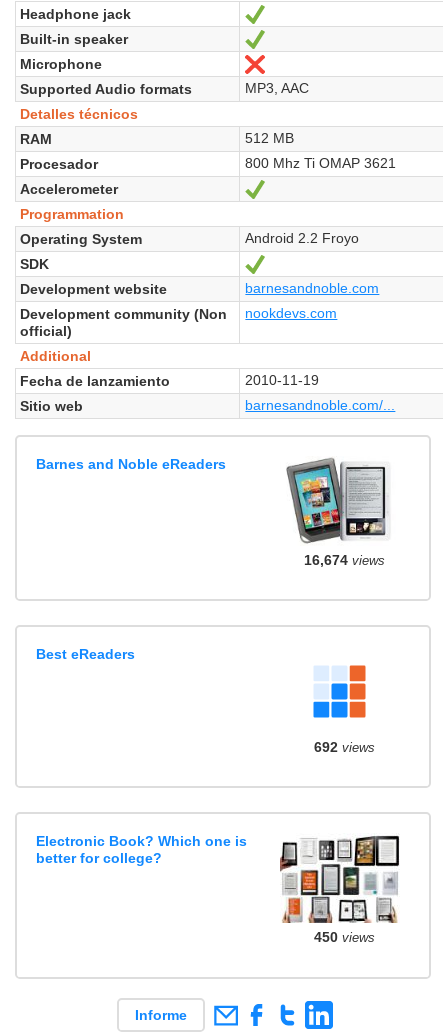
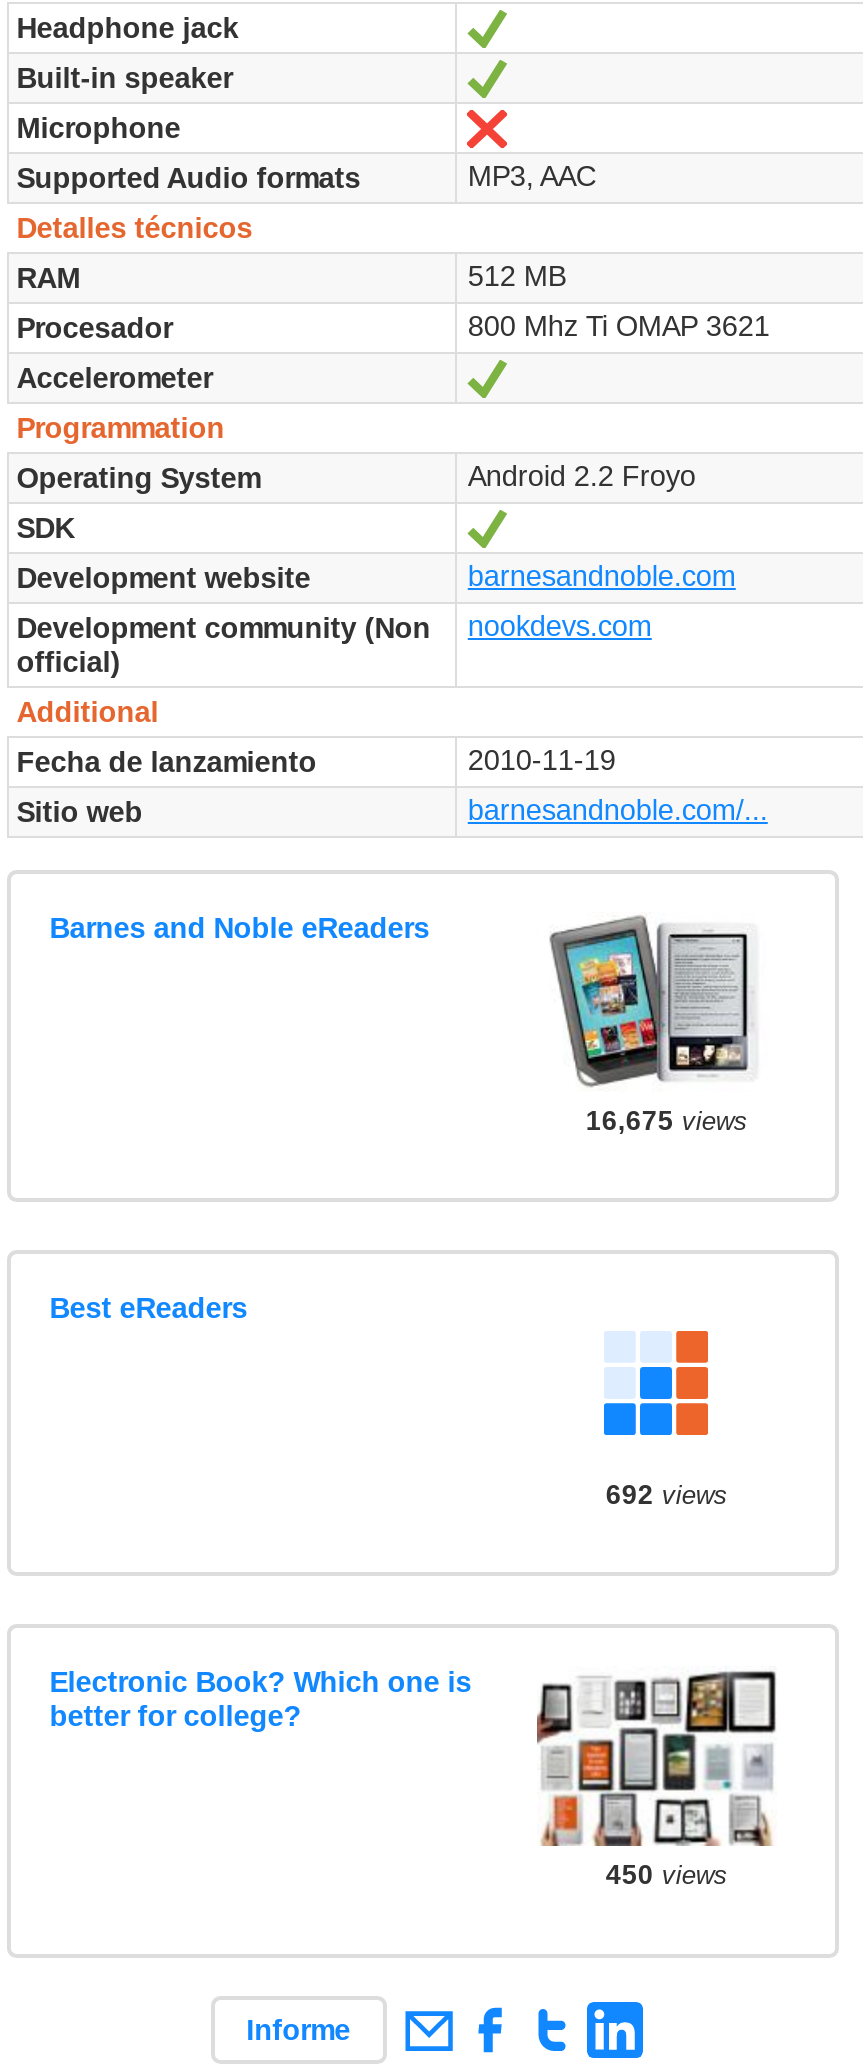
[304,553,385,568] 16,674 views -> [586,1106,748,1136] 16,675 views

